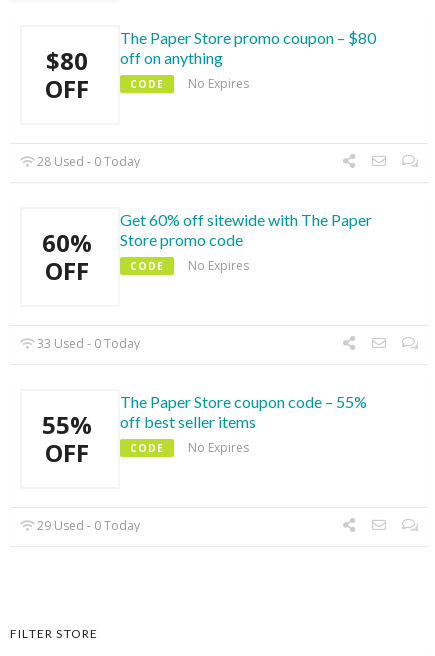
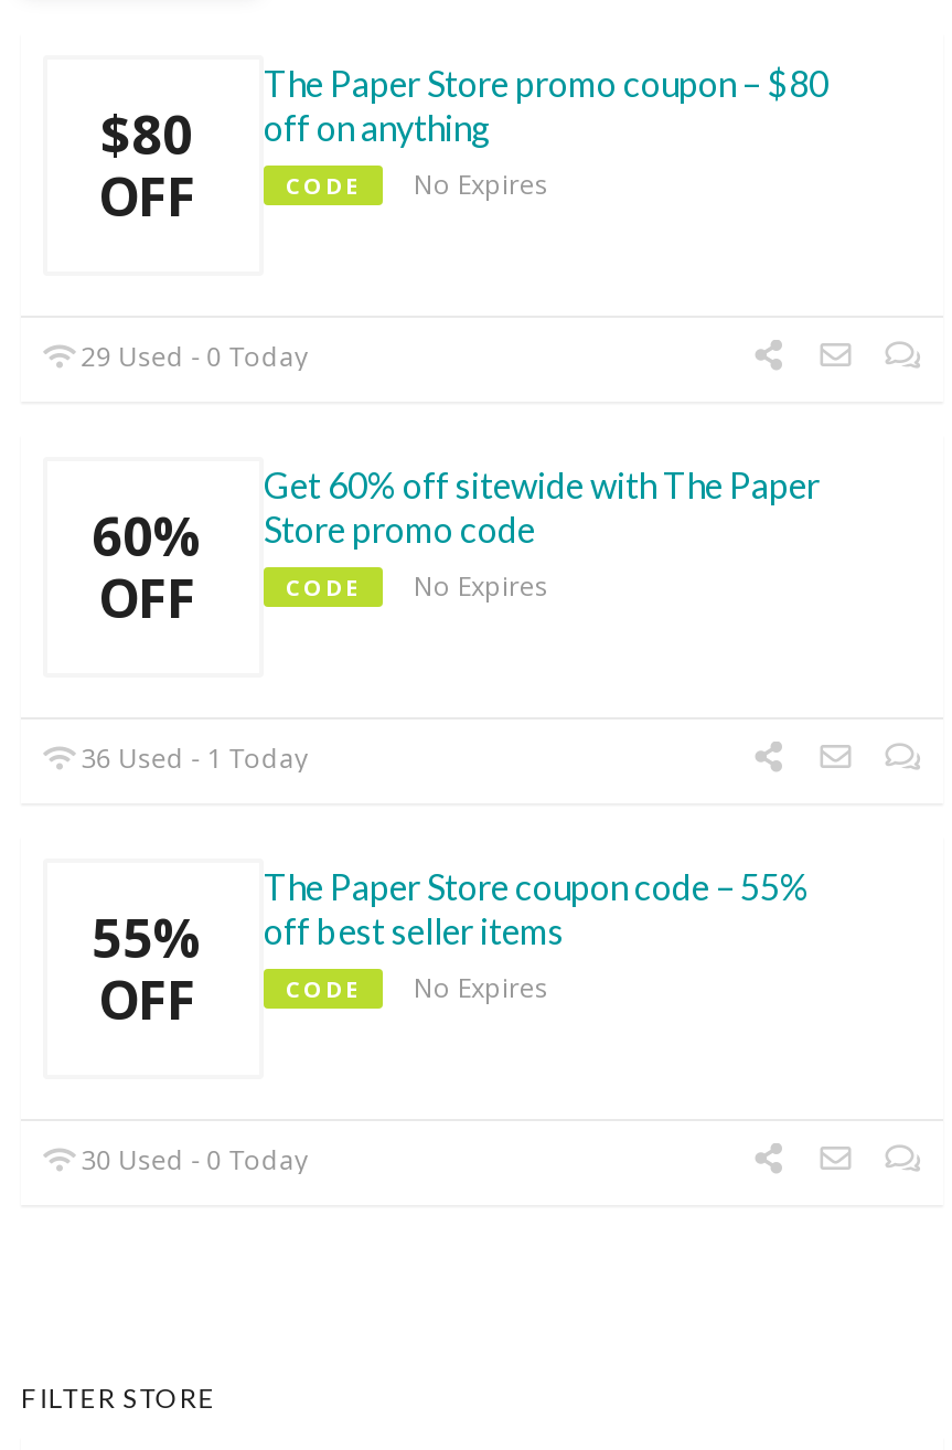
[34,153,140,170] 28 Used - 0 Today -> [74,338,308,376] 29 Used - 0 Today
[34,335,140,352] 33 Used - 0 Today -> [74,740,308,778] 36 Used - 1 Today
[34,517,140,534] 29 Used - 0 Today -> [74,1142,308,1179] 30 Used - 0 Today

